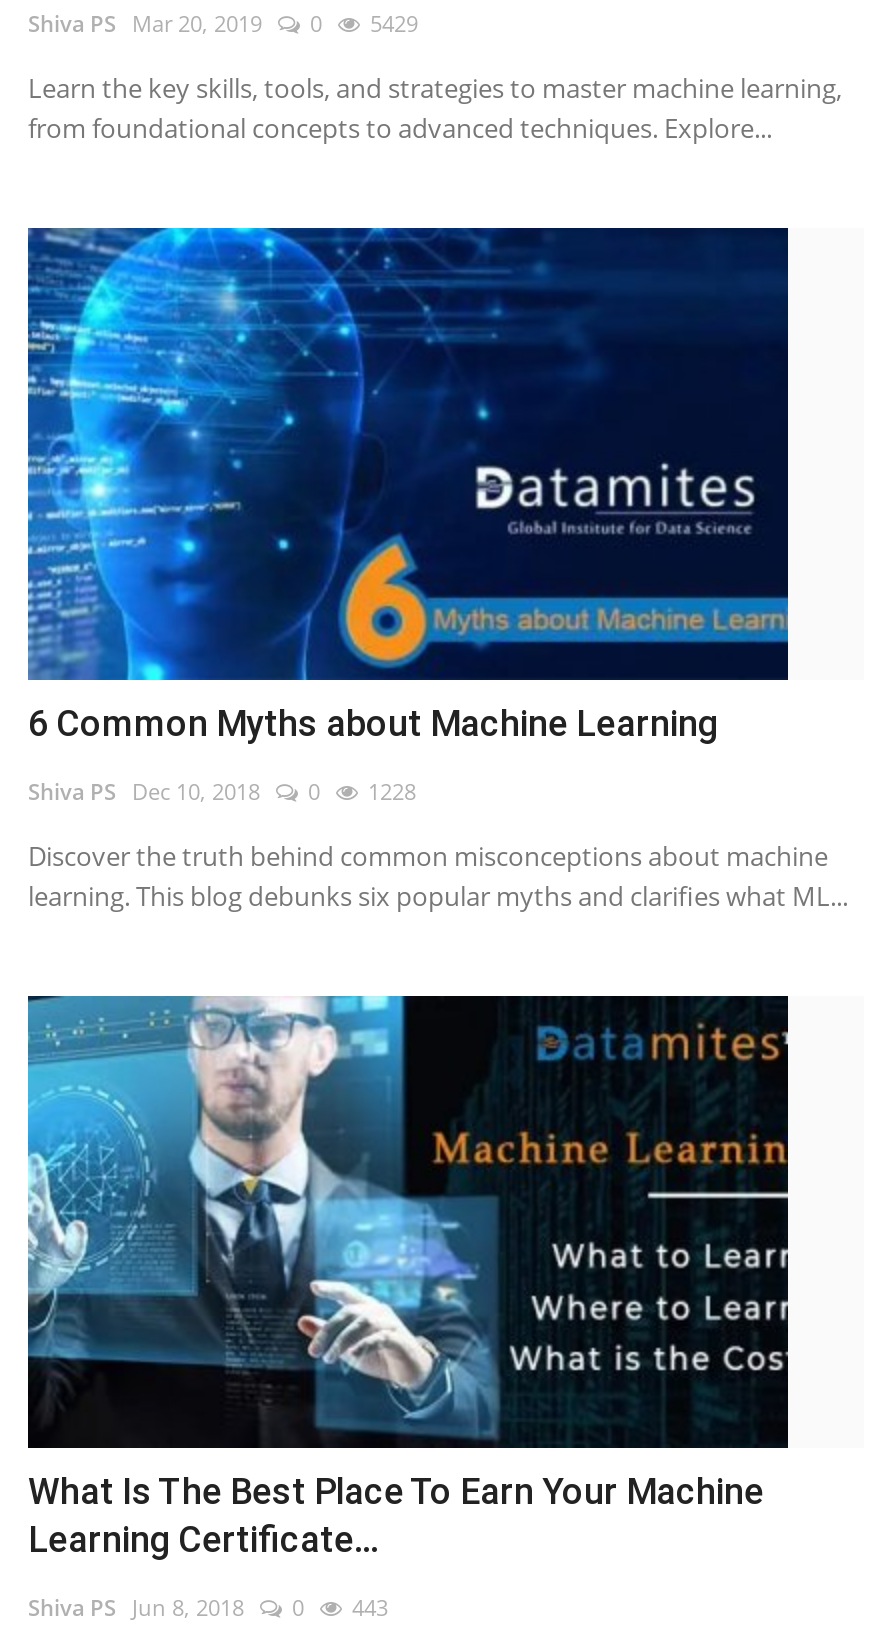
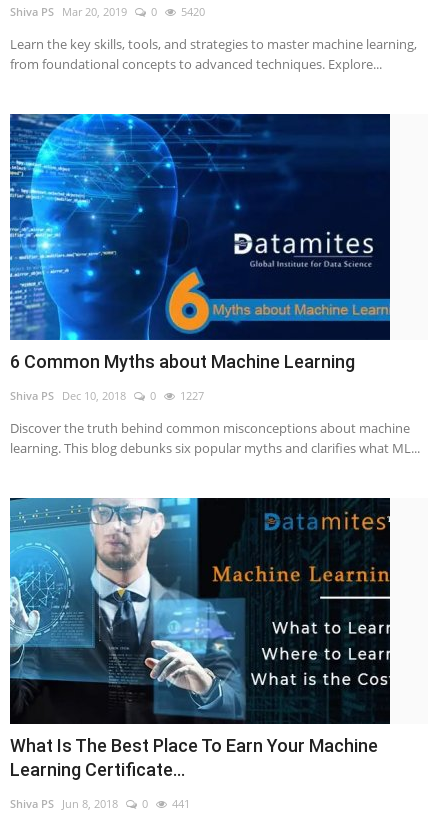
[28,8,418,38] Shiva PS Mar 20, 2019 0 5429 -> [10,4,205,19] Shiva PS Mar 20, 2019 0 5420
[28,776,416,806] Shiva PS Dec 10, 2018 0 1228 -> [10,388,204,403] Shiva PS Dec 10, 2018 0 1227
[28,1592,388,1622] Shiva PS Jun 8, 2018 0 443 -> [10,796,190,811] Shiva PS Jun 8, 2018 0 441

